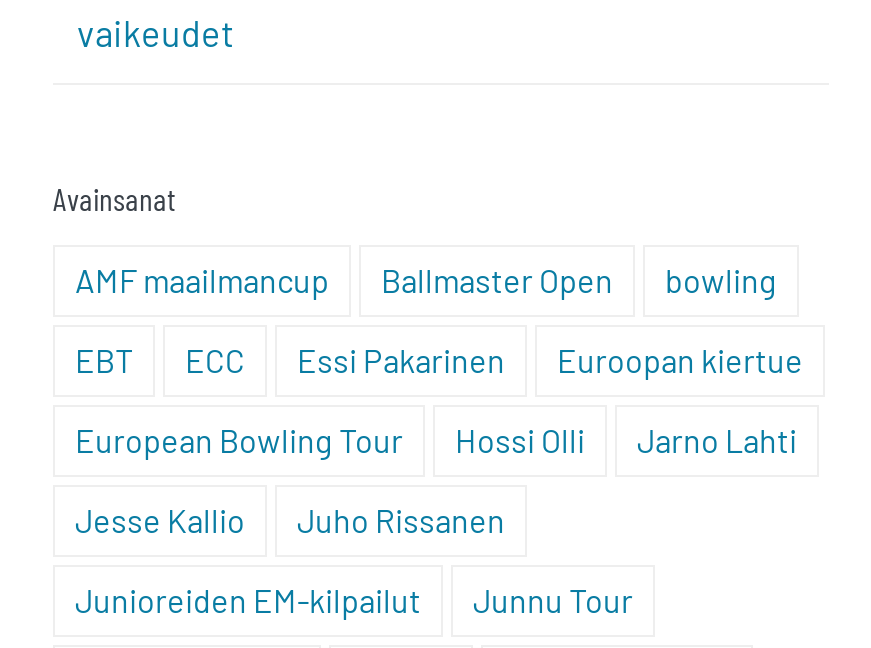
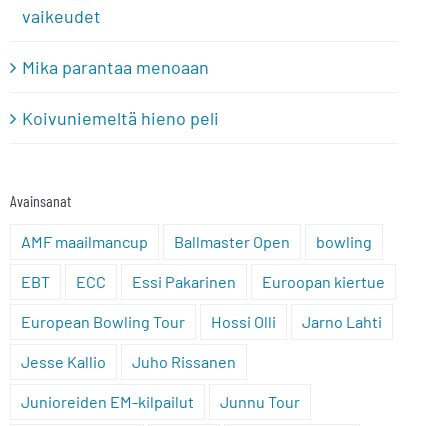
none -> [22,56,219,129] Mika parantaa menoaan | Koivuniemeltä hieno peli

